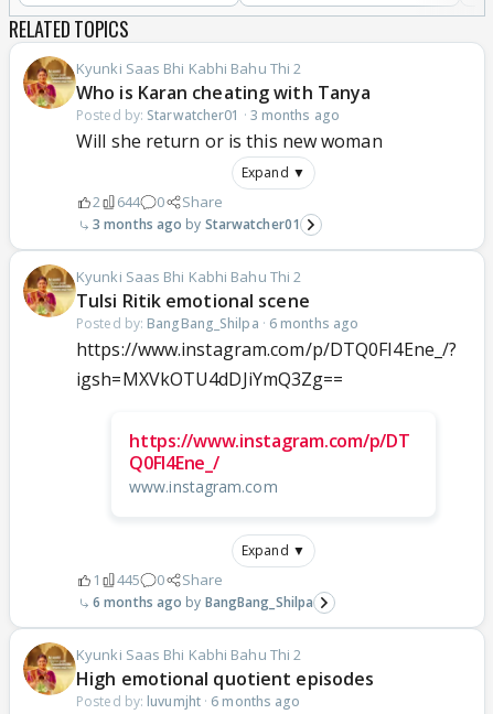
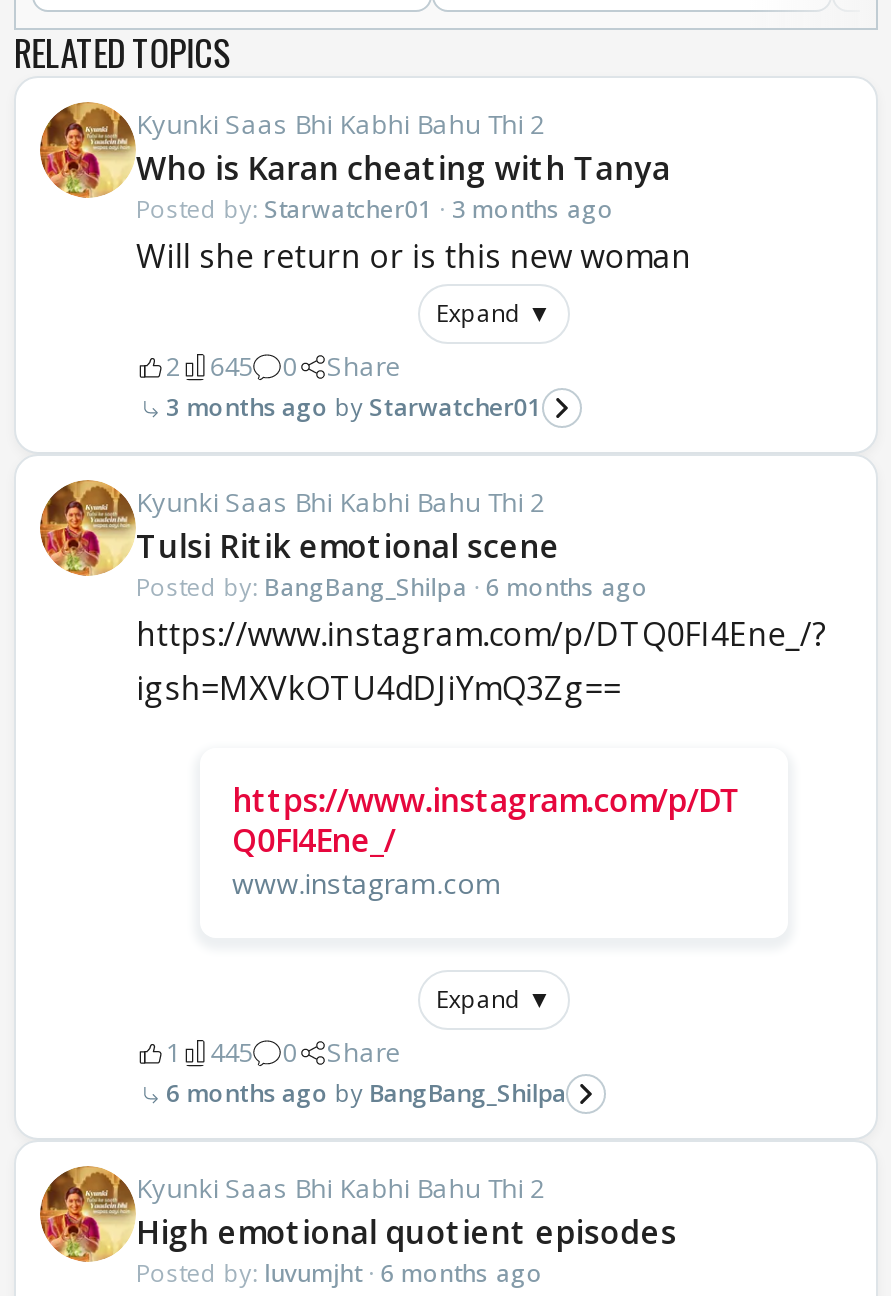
[117,192,141,212] 644 -> [210,348,253,384] 645

